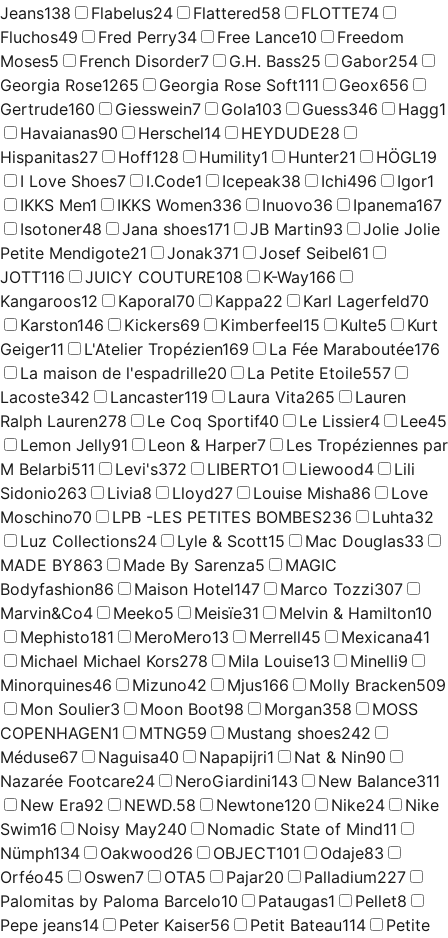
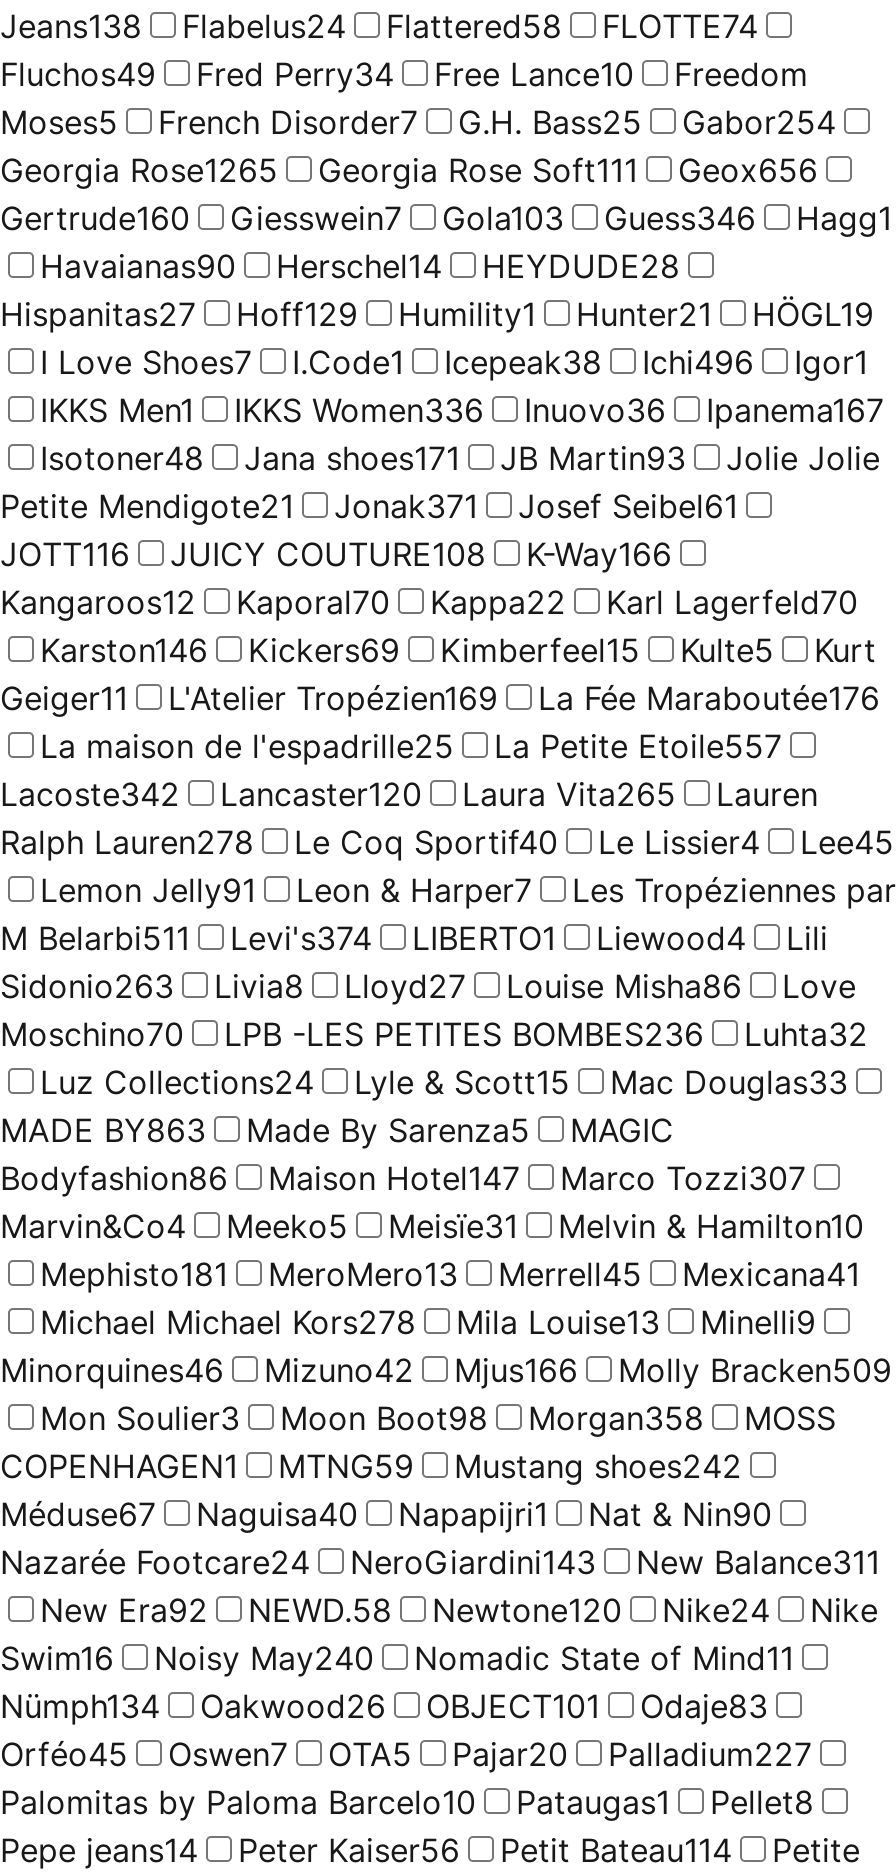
[0,147,437,167] Hispanitas27 Hoff128 Humility1 Hunter21 HÖGL19 -> [0,294,874,334] Hispanitas27 Hoff129 Humility1 Hunter21 HÖGL19
[20,363,227,383] La maison de l'espadrille20 -> [40,726,454,766] La maison de l'espadrille25
[0,387,406,407] Lacoste342 Lancaster119 Laura Vita265 Lauren -> [0,774,818,814] Lacoste342 Lancaster120 Laura Vita265 Lauren
[0,459,415,479] M Belarbi511 Levi's372 LIBERTO1 Liewood4 Lili -> [0,918,828,958] M Belarbi511 Levi's374 LIBERTO1 Liewood4 Lili

